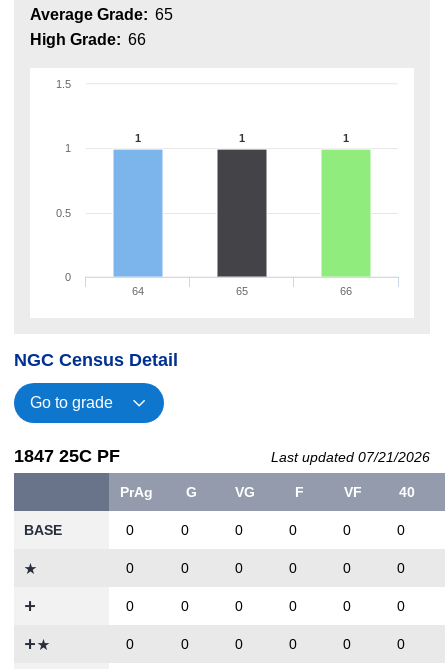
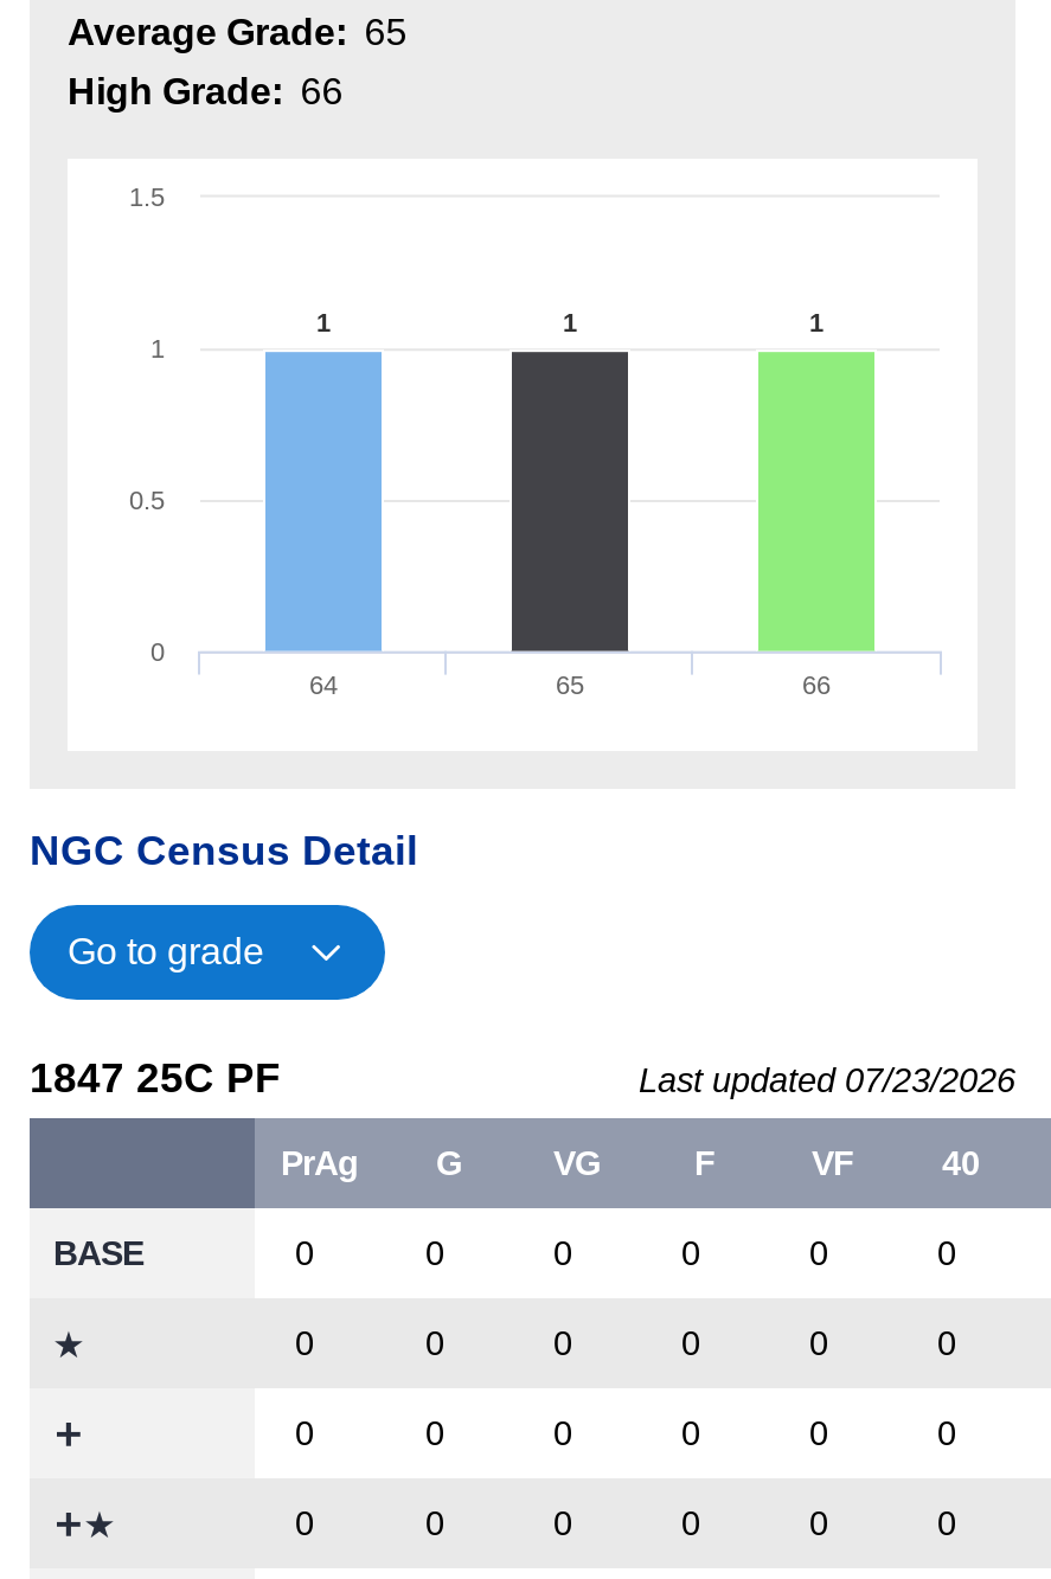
[271,449,430,465] Last updated 07/21/2026 -> [639,1061,1015,1099] Last updated 07/23/2026

